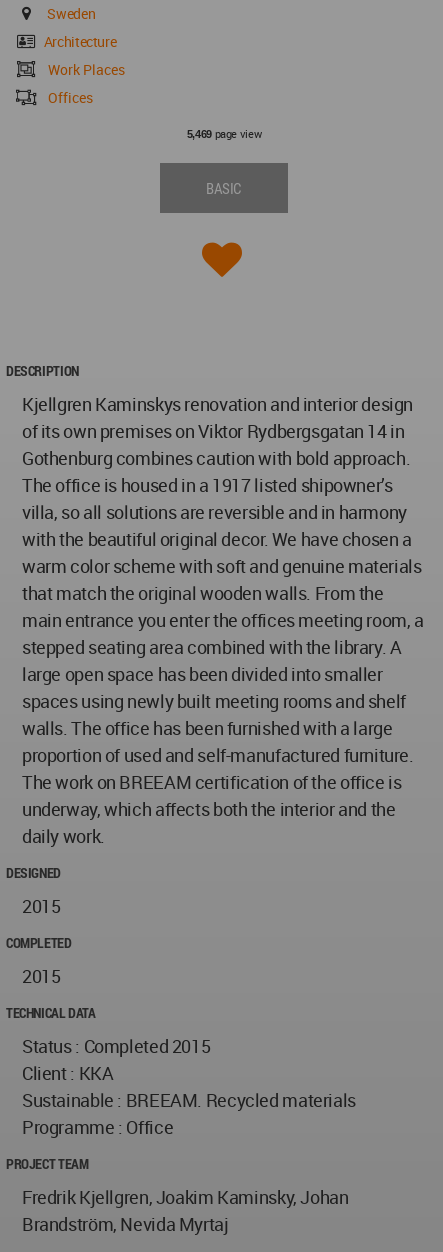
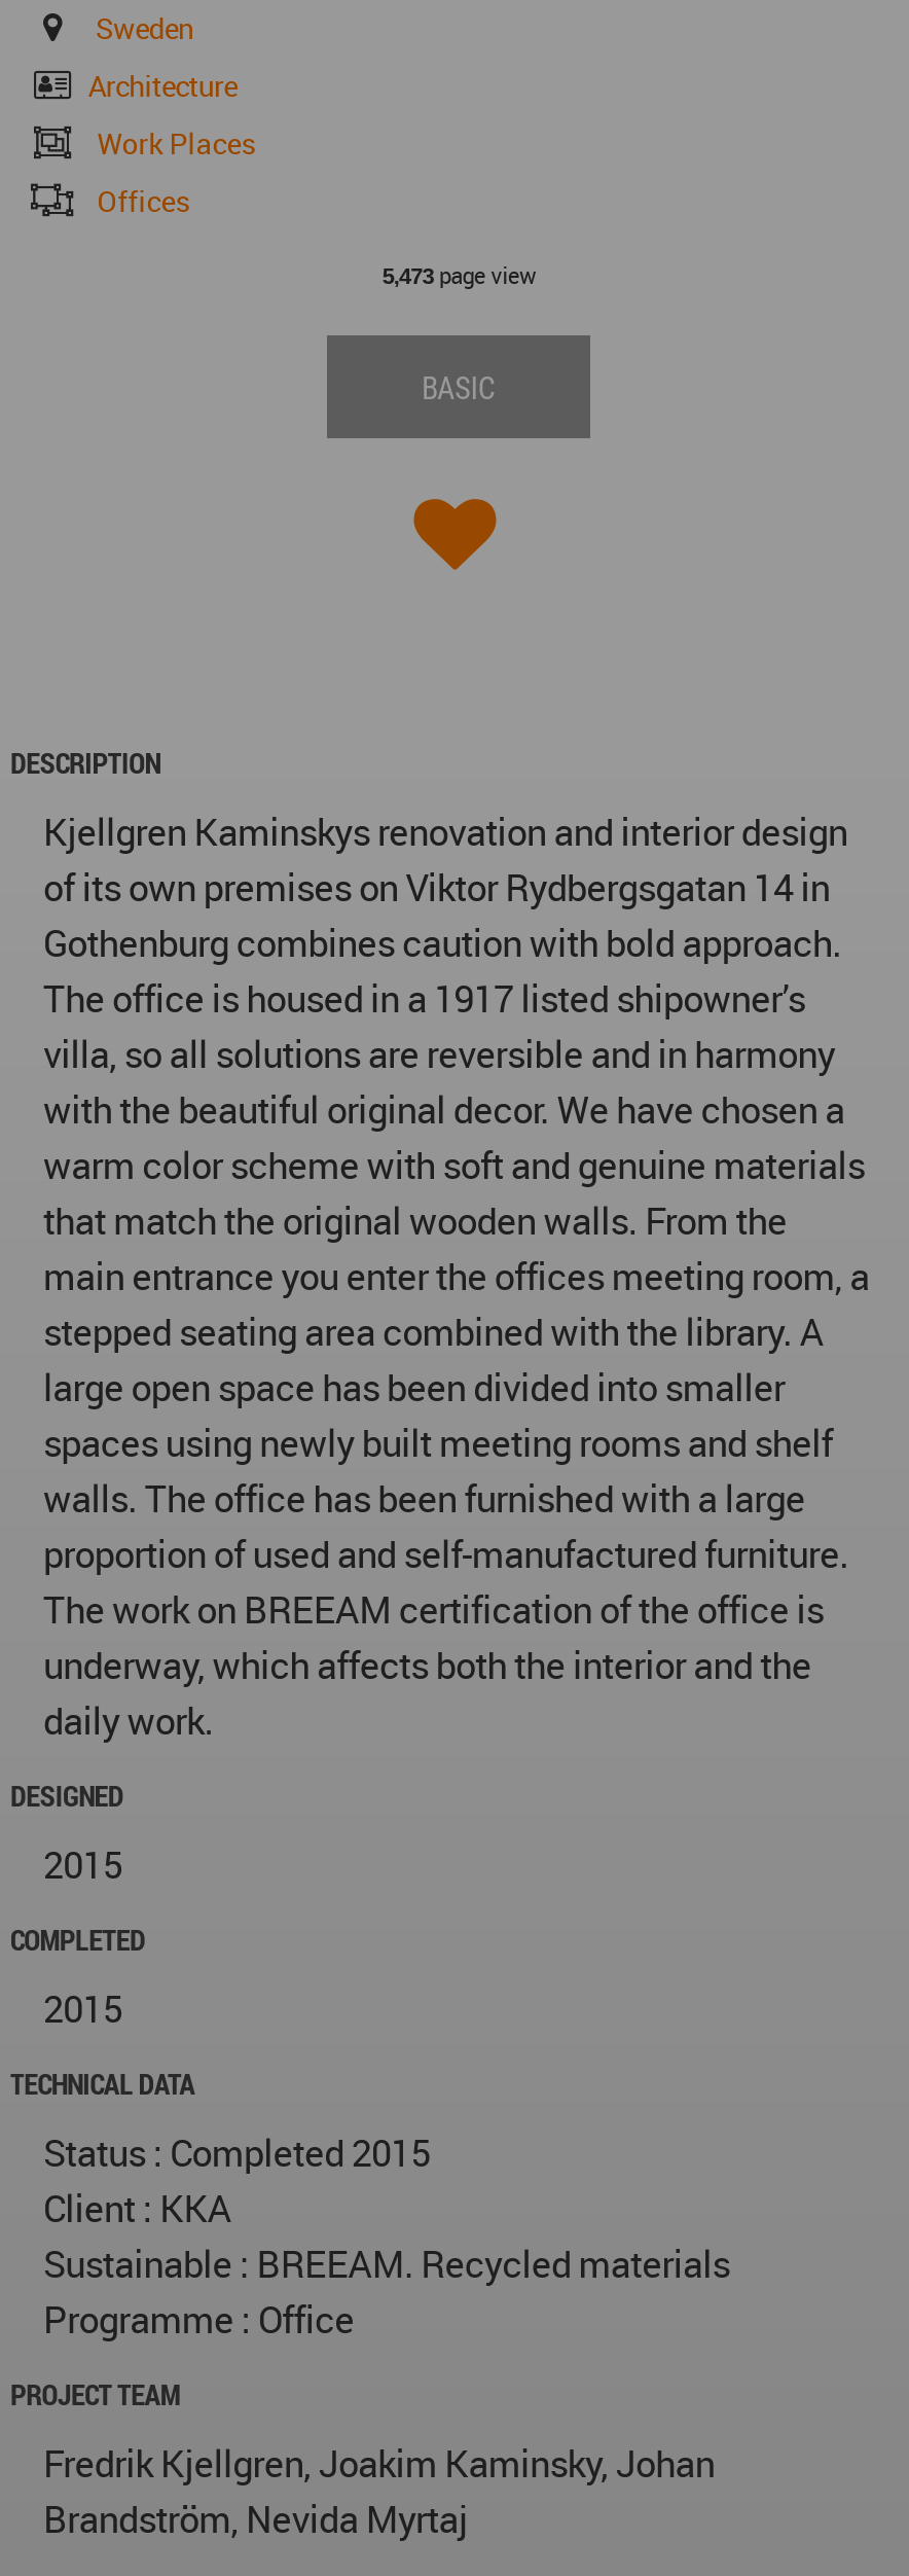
[187,126,261,141] 5,469 page view -> [382,260,535,291] 5,473 page view

